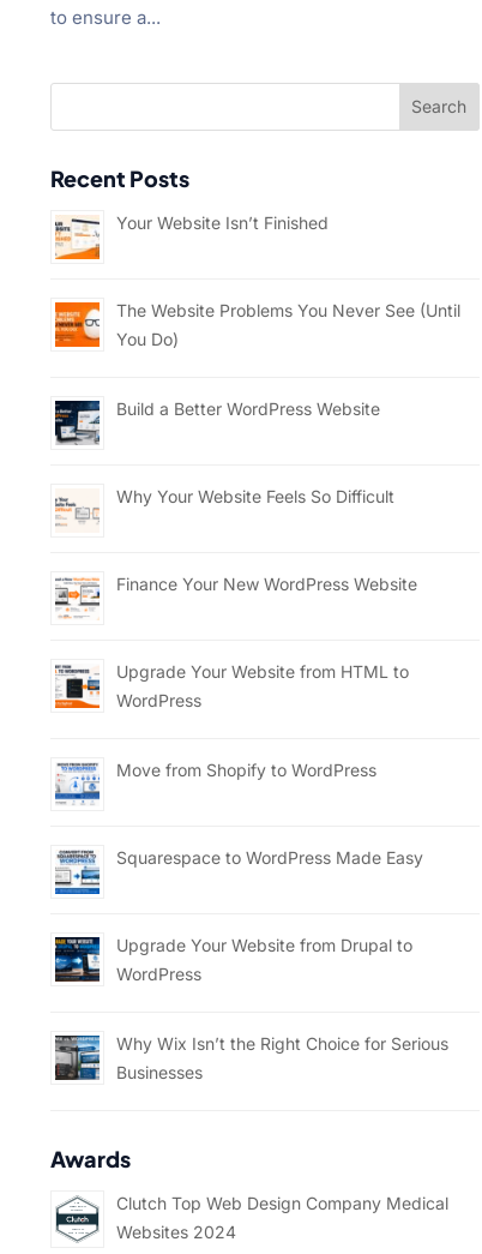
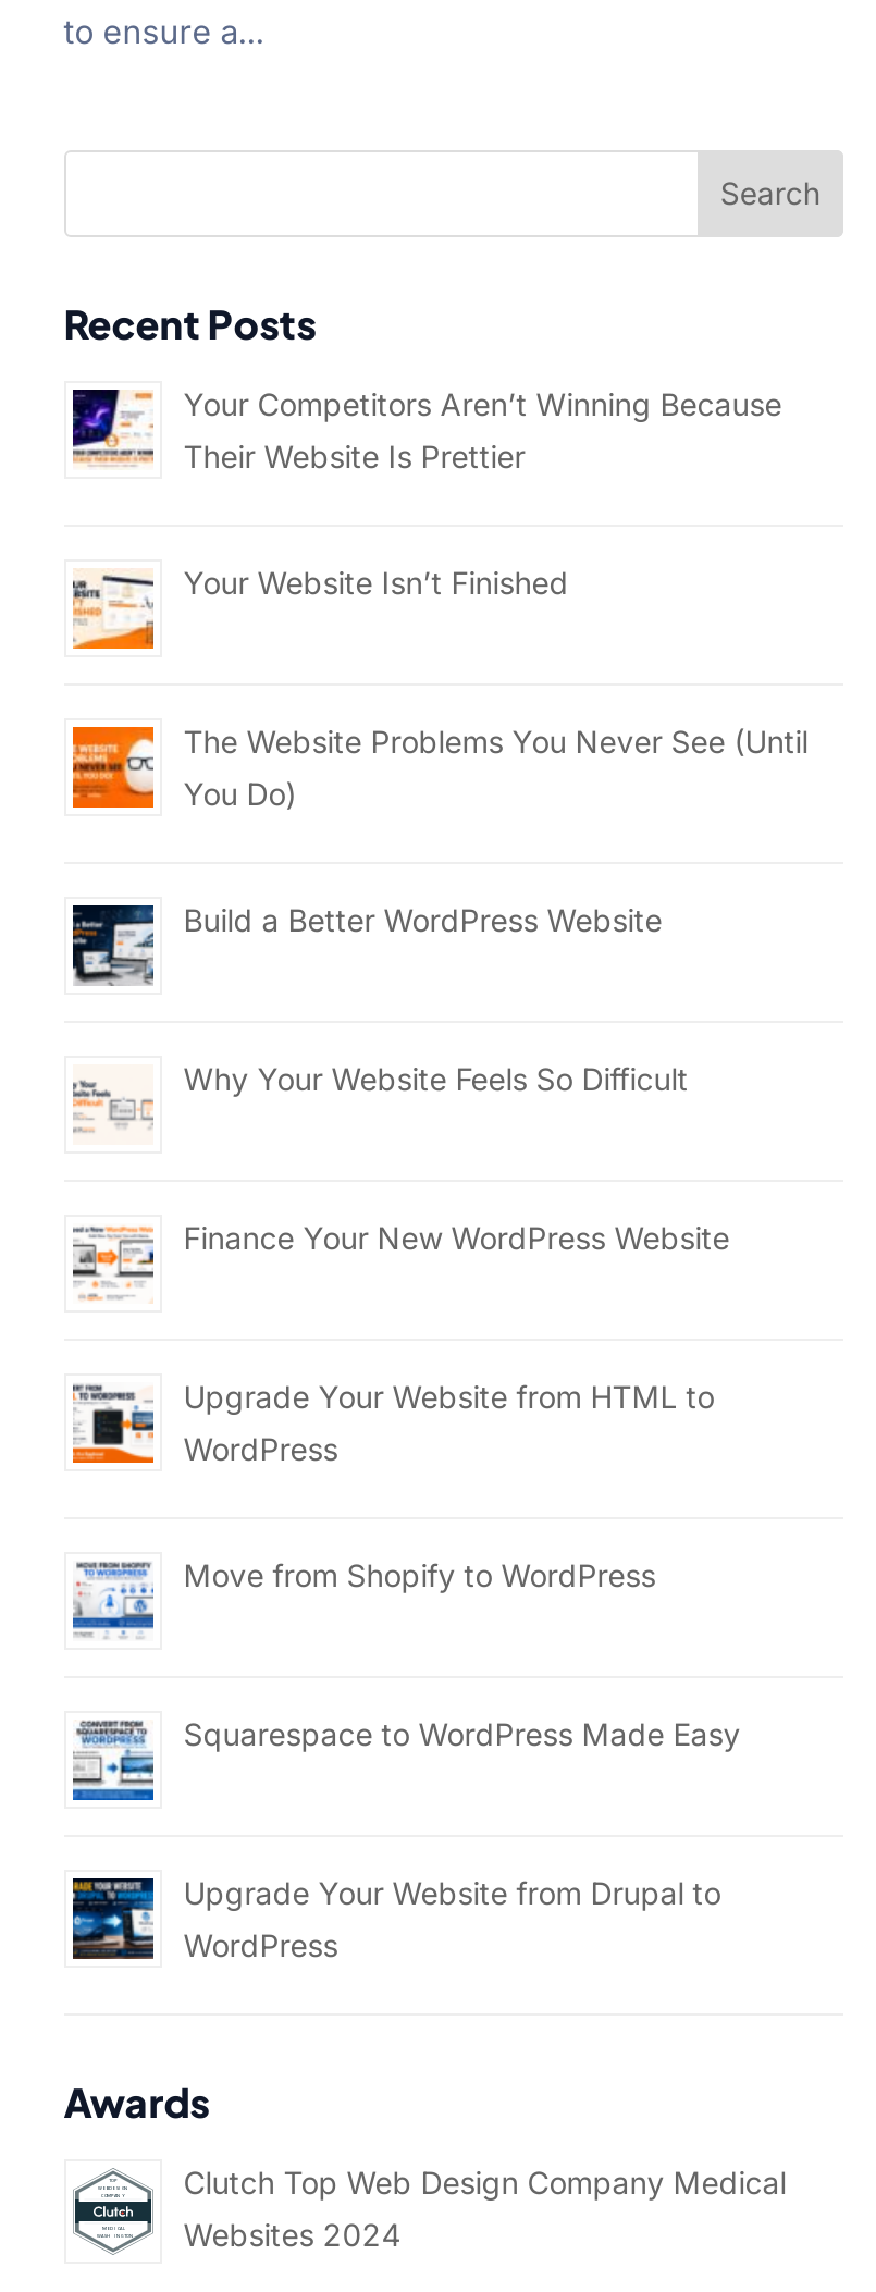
none -> [71,385,782,474] [image] | Your Competitors Aren’t Winning Because | Their Website Is Prettier
moved [53,212,460,984] -> [69,563,808,1963]: [image] | Your Website Isn’t Finished | The Website Problems You Never See (Until | ... | Upgrade Your Website from Drupal to | WordPress
[54,1033,448,1082] [image] | Why Wix Isn’t the Right Choice for Serious | Businesses -> none

